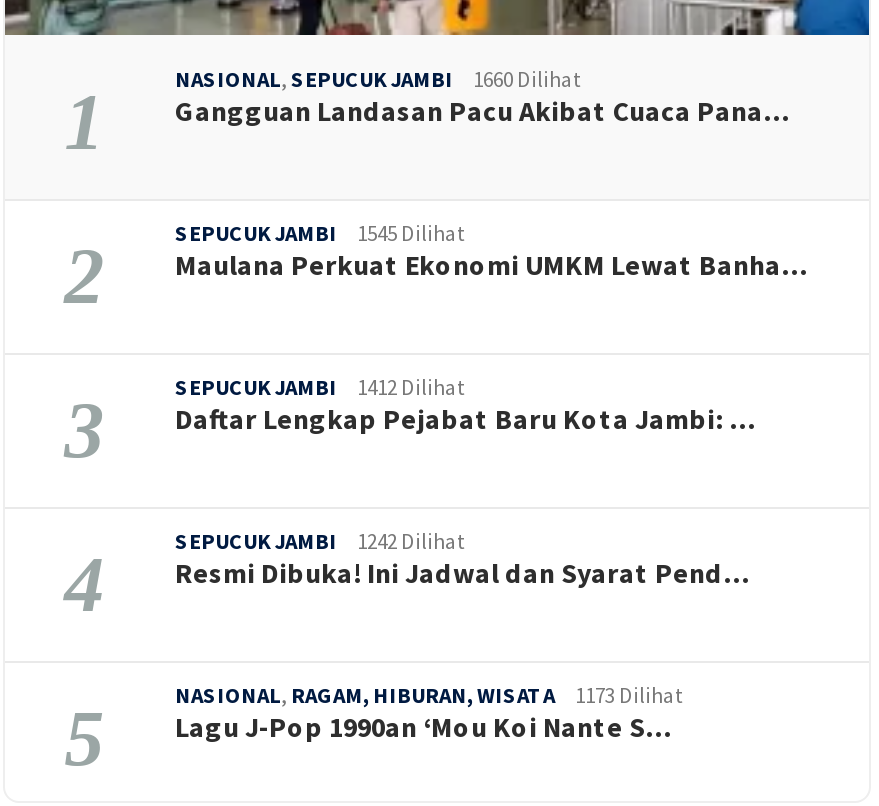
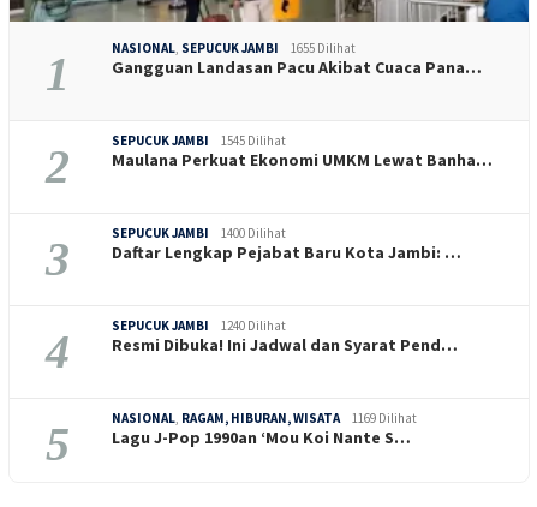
[175,66,581,94] NASIONAL, SEPUCUK JAMBI 1660 Dilihat -> [112,40,356,56] NASIONAL, SEPUCUK JAMBI 1655 Dilihat
[175,374,465,402] SEPUCUK JAMBI 1412 Dilihat -> [112,225,286,241] SEPUCUK JAMBI 1400 Dilihat
[175,528,465,556] SEPUCUK JAMBI 1242 Dilihat -> [112,317,286,334] SEPUCUK JAMBI 1240 Dilihat
[175,682,683,710] NASIONAL, RAGAM, HIBURAN, WISATA 1173 Dilihat -> [112,410,417,426] NASIONAL, RAGAM, HIBURAN, WISATA 1169 Dilihat

